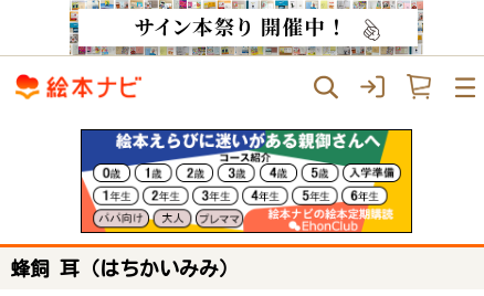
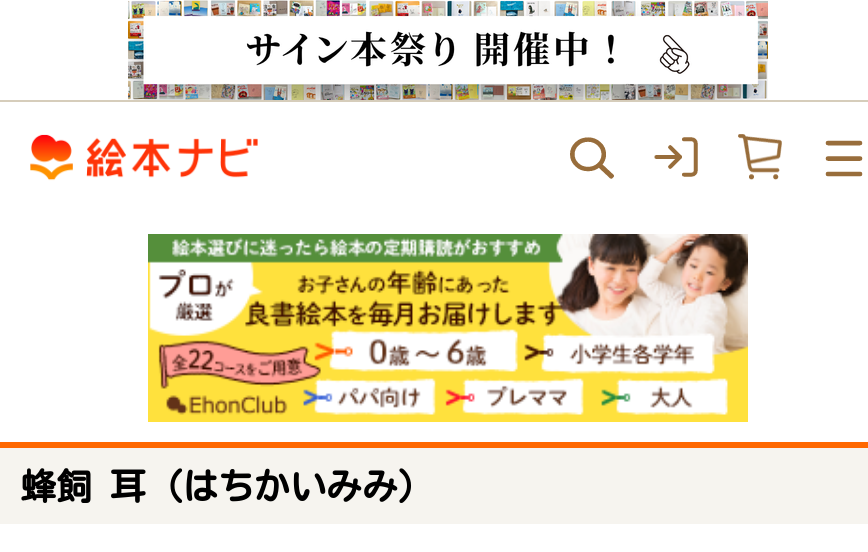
[80,128,413,234] [image] -> [146,232,750,424] [image]

